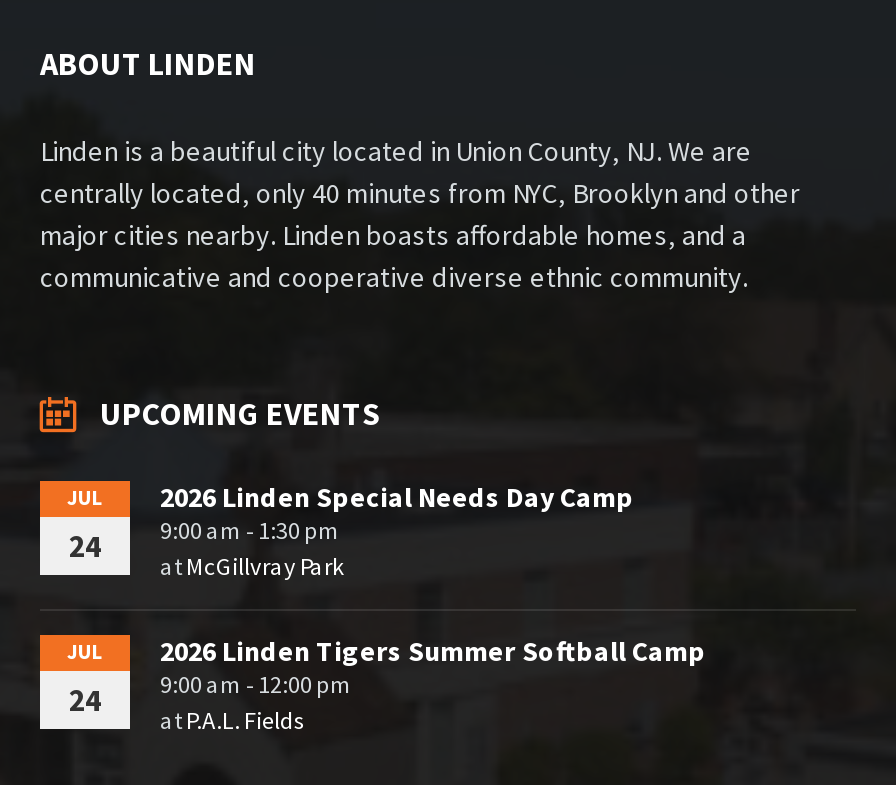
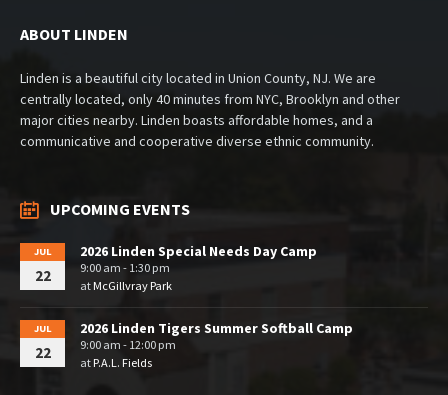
[69,515,340,565] 24 9:00 am - 1:30 pm -> [34,260,170,285] 22 9:00 am - 1:30 pm
[69,669,352,719] 24 9:00 am - 12:00 pm -> [34,337,176,362] 22 9:00 am - 12:00 pm

